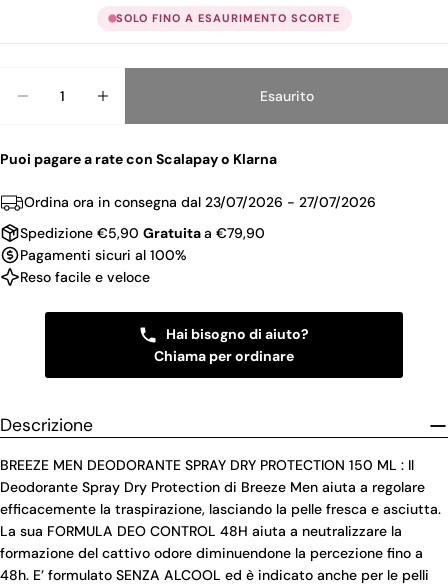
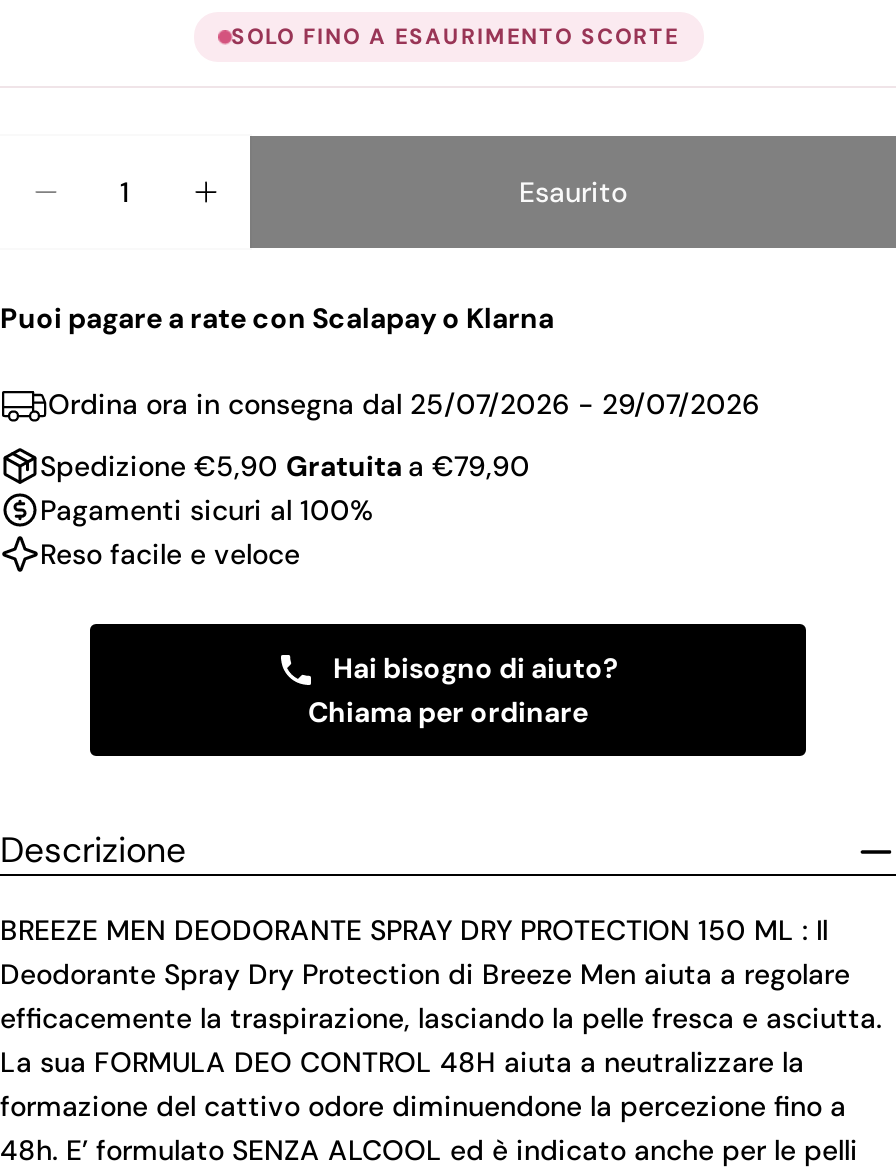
[24,193,376,211] Ordina ora in consegna dal 23/07/2026 - 27/07/2026 -> [48,386,760,422] Ordina ora in consegna dal 25/07/2026 - 29/07/2026

